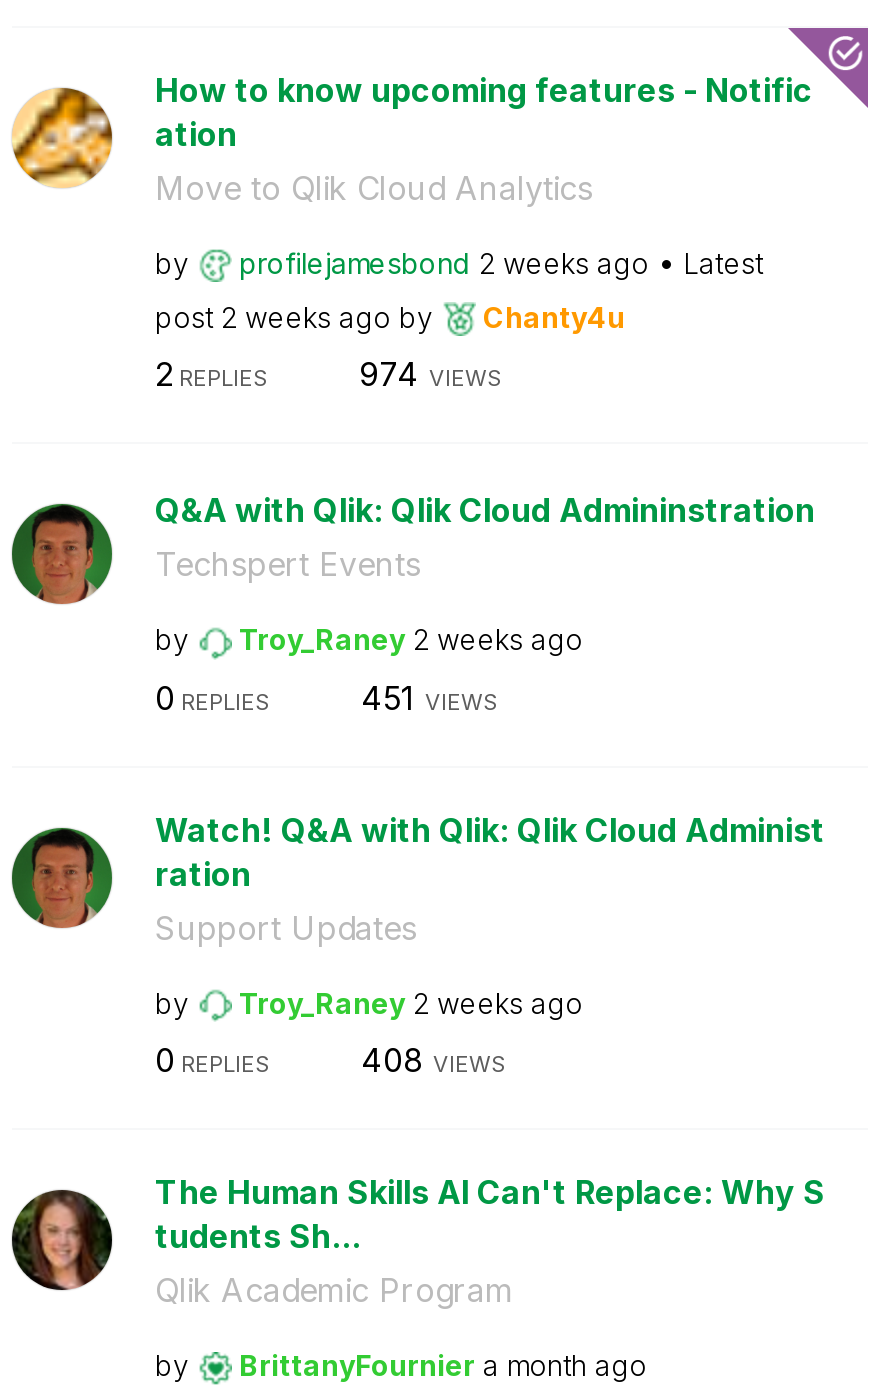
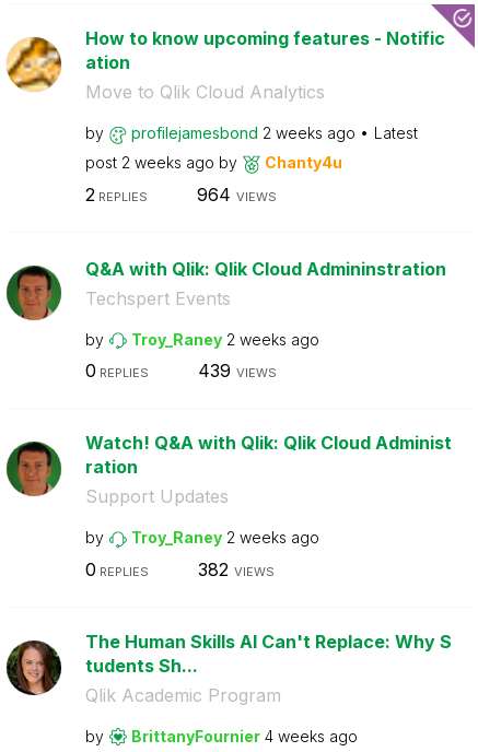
[359,354,503,394] 974 VIEWS -> [196,183,276,205] 964 VIEWS
[361,677,499,717] 451 VIEWS -> [197,360,276,381] 439 VIEWS
[361,1040,507,1080] 408 VIEWS -> [197,558,274,580] 382 VIEWS
[239,1348,647,1382] BrittanyFournier a month ago -> [131,726,357,745] BrittanyFournier 4 weeks ago

